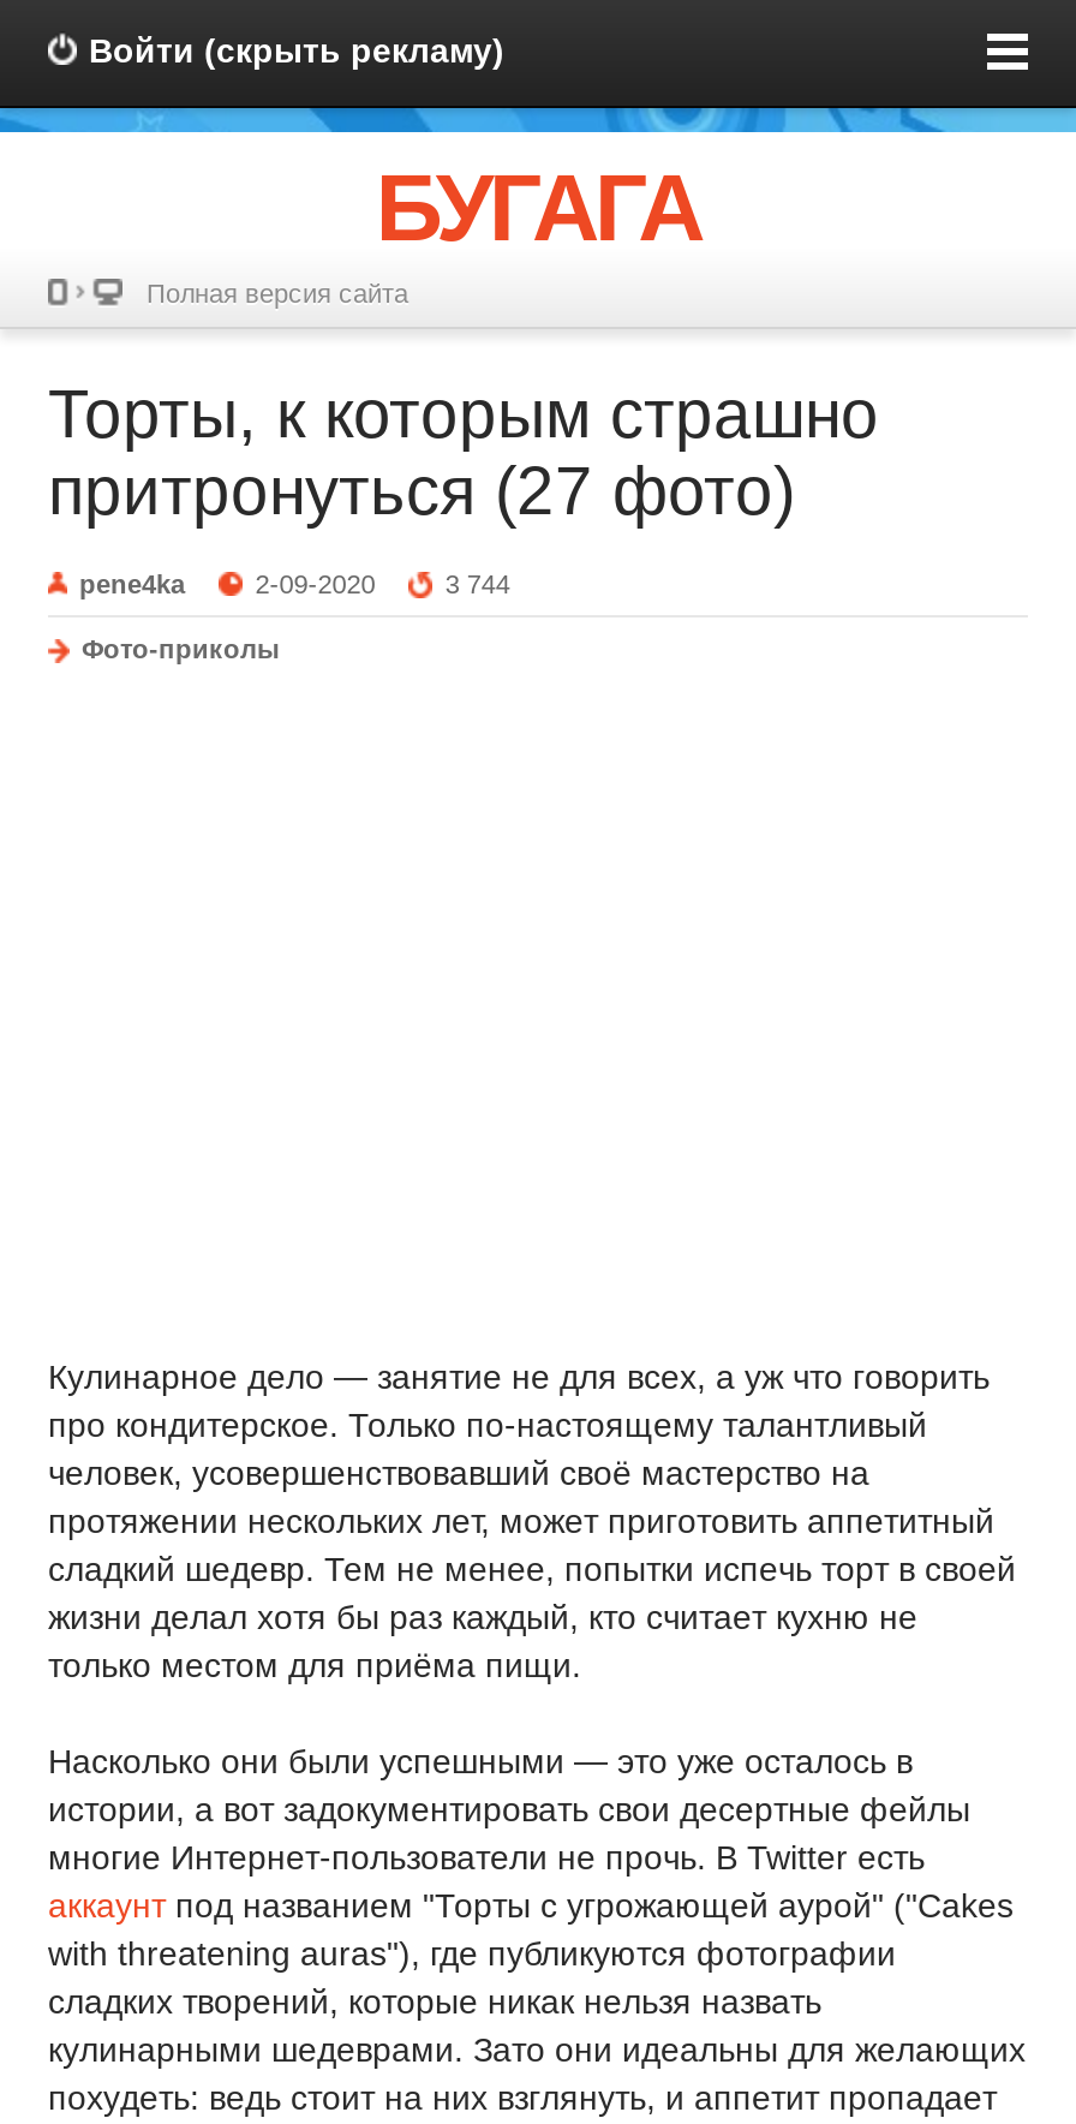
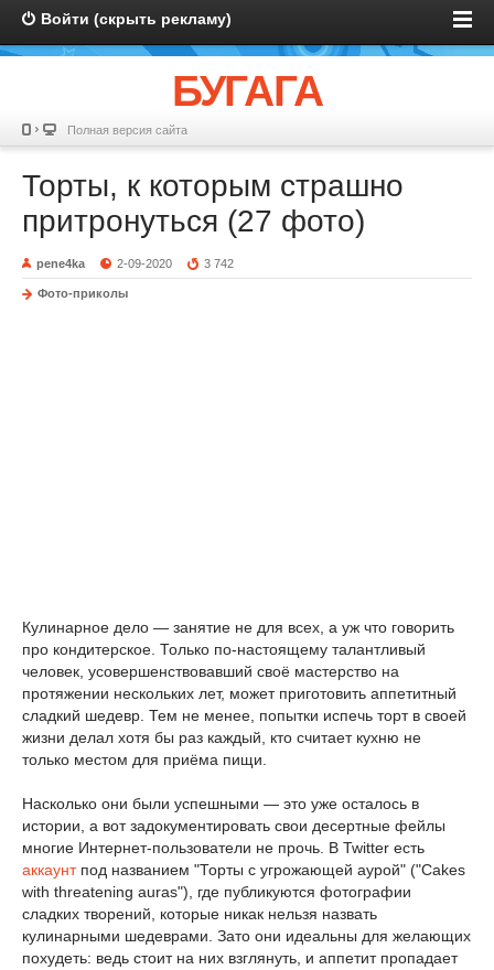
[445,569,510,598] 3 744 -> [204,257,234,270] 3 742

